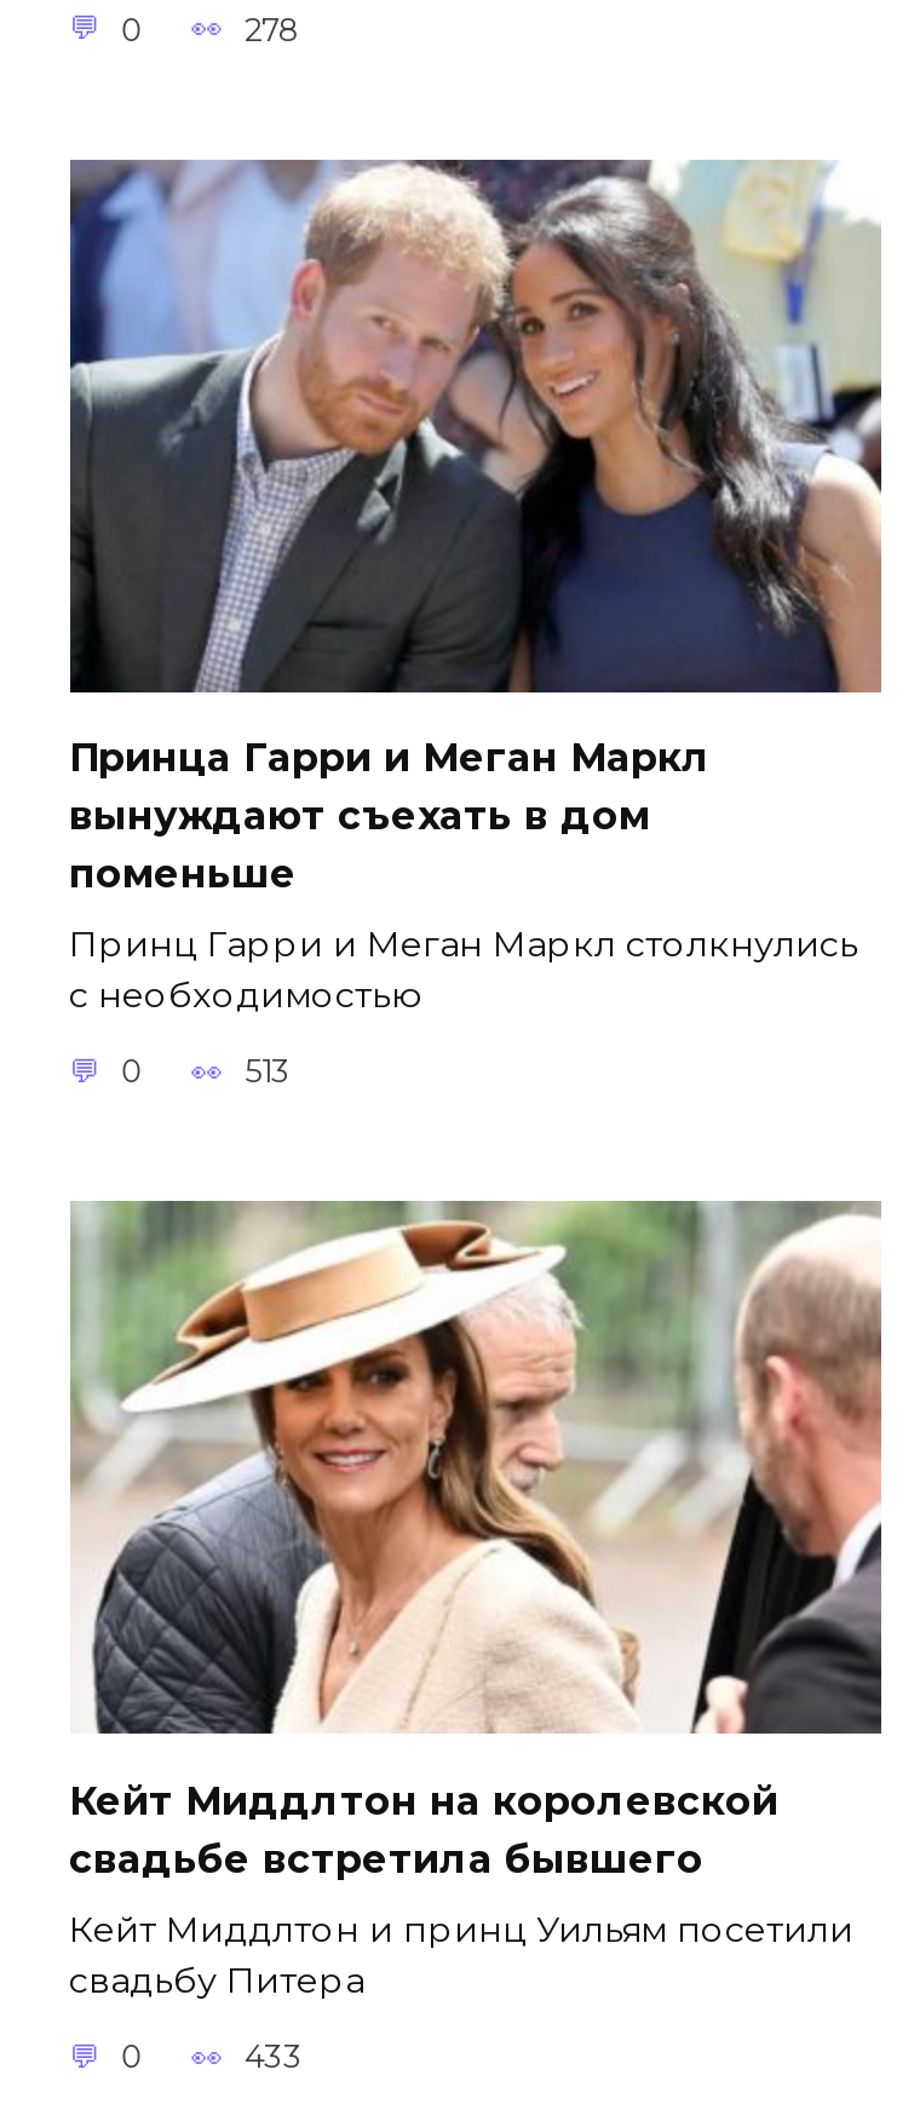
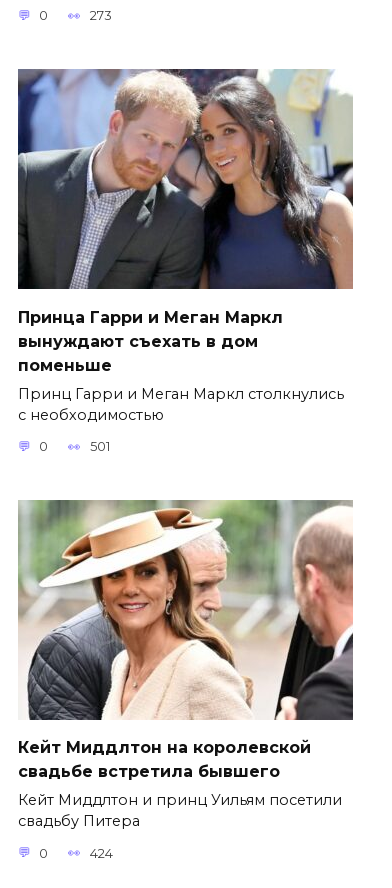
[245,12,300,48] 278 -> [90,8,112,23] 273
[245,1054,291,1091] 513 -> [90,439,110,454] 501
[245,2039,303,2076] 433 -> [90,846,113,861] 424

